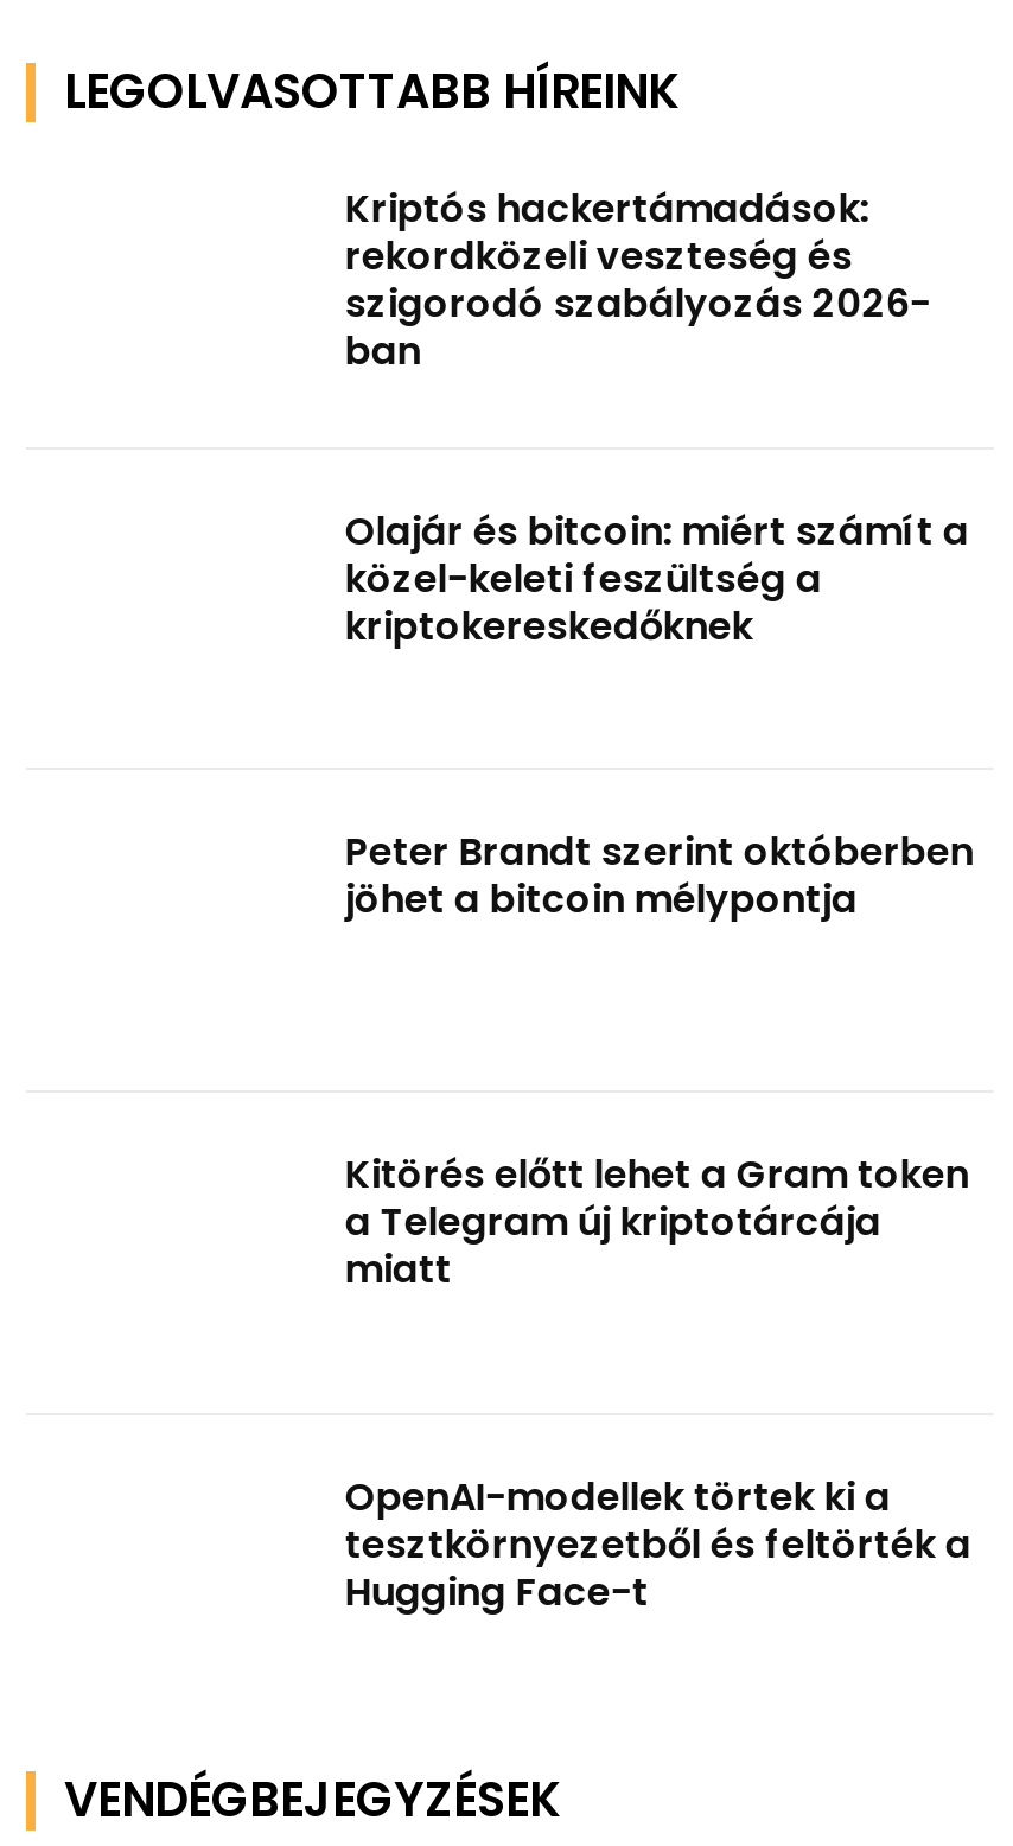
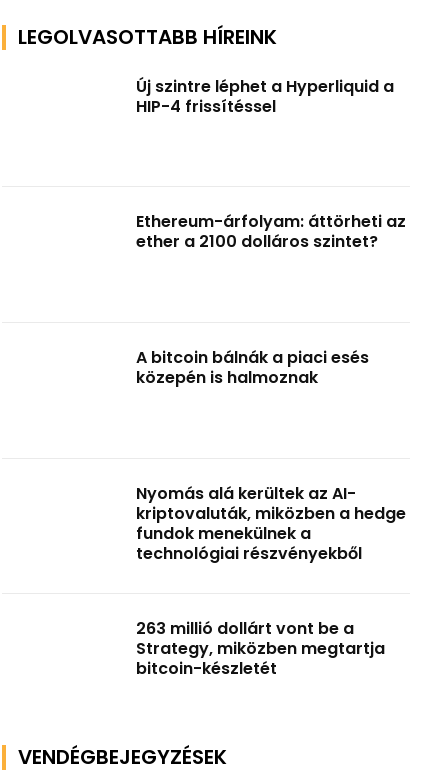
[345,182,931,379] Kriptós hackertámadások: | rekordközeli veszteség és | szigorodó szabályozás 2026- | ban -> [136,75,394,118] Új szintre léphet a Hyperliquid a | HIP-4 frissítéssel
[345,504,969,653] Olajár és bitcoin: miért számít a | közel-keleti feszültség a | kriptokereskedőknek -> [136,210,406,253] Ethereum-árfolyam: áttörheti az | ether a 2100 dolláros szintet?
[345,826,974,928] Peter Brandt szerint októberben | jöhet a bitcoin mélypontja -> [136,346,369,389] A bitcoin bálnák a piaci esés | közepén is halmoznak
[345,1148,969,1297] Kitörés előtt lehet a Gram token | a Telegram új kriptotárcája | miatt -> [136,482,406,565] Nyomás alá kerültek az AI- | kriptovaluták, miközben a hedge | fundok menekülnek a | technológiai részvényekből
[345,1470,971,1619] OpenAI-modellek törtek ki a | tesztkörnyezetből és feltörték a | Hugging Face-t -> [136,617,385,680] 263 millió dollárt vont be a | Strategy, miközben megtartja | bitcoin-készletét

